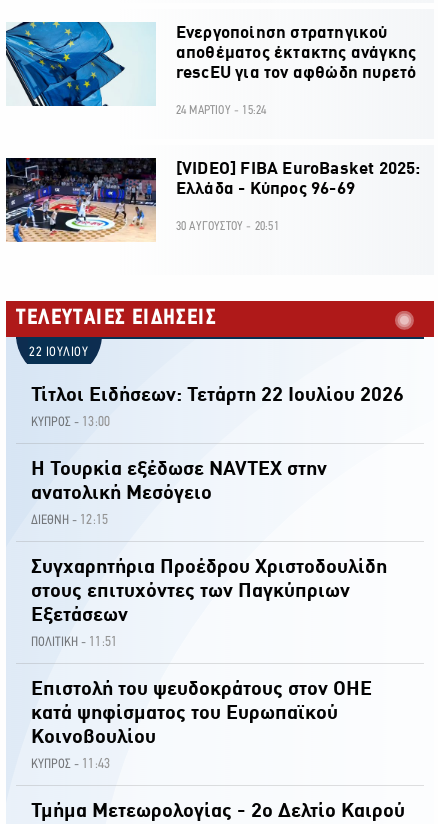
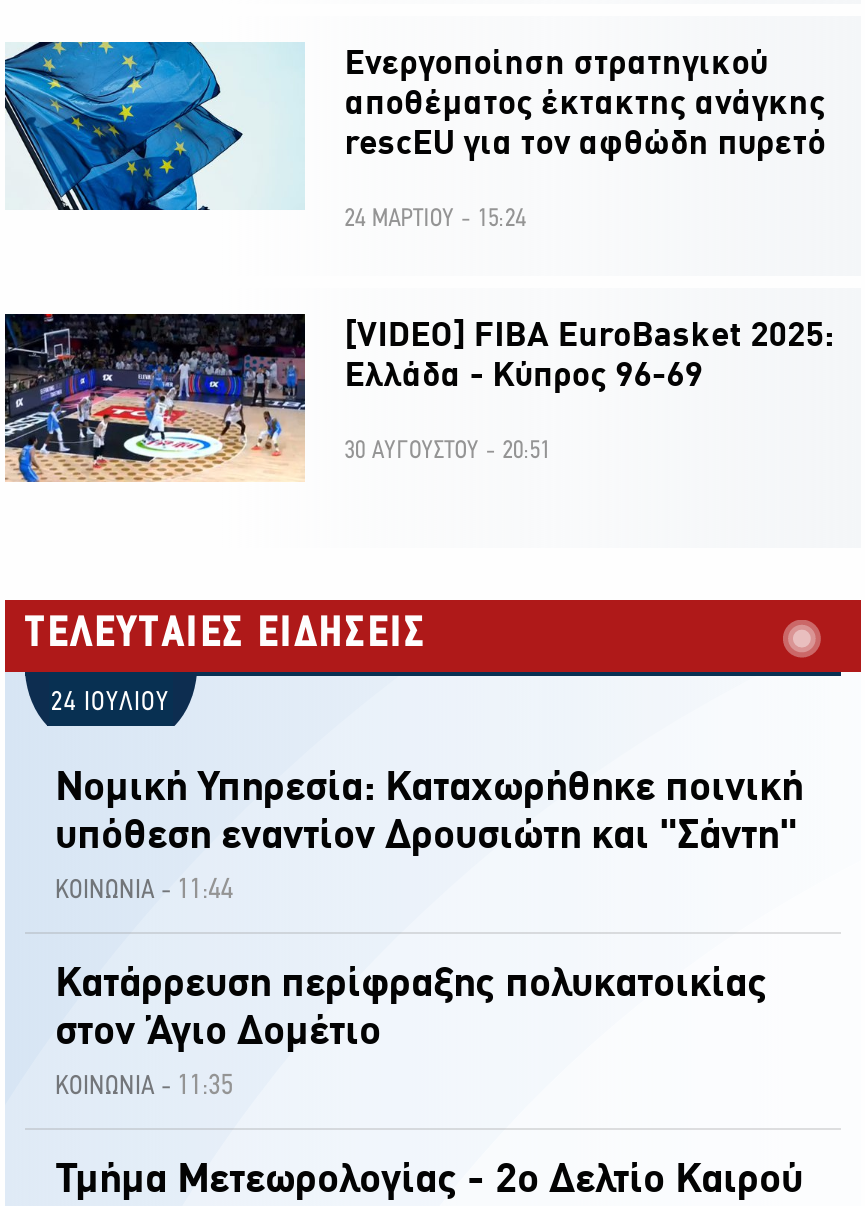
[29,346,404,772] 22 ΙΟΥΛΙΟΥ | Τίτλοι Ειδήσεων: Τετάρτη 22 Ιουλίου 2026 | ΚΥΠΡΟΣ - 13:00 | Η Τουρκία εξέδωσε NAVTEX στην | ανατολική Μεσόγειο | ΔΙΕΘΝΗ - 12:15 | Συγχαρητήρια Προέδρου Χριστοδουλίδη | στους επιτυχόντες των Παγκύπριων | Εξετάσεων | ΠΟΛΙΤΙΚΗ - 11:51 | Επιστολή του ψευδοκράτους στον ΟΗΕ | κατά ψηφίσματος του Ευρωπαϊκού | Κοινοβουλίου | ΚΥΠΡΟΣ - 11:43 -> [51,690,803,1102] 24 ΙΟΥΛΙΟΥ | Νομική Υπηρεσία: Καταχωρήθηκε ποινική | υπόθεση εναντίον Δρουσιώτη και "Σάντη" | ΚΟΙΝΩΝΙΑ - 11:44 | Κατάρρευση περίφραξης πολυκατοικίας | στον Άγιο Δομέτιο | ΚΟΙΝΩΝΙΑ - 11:35

